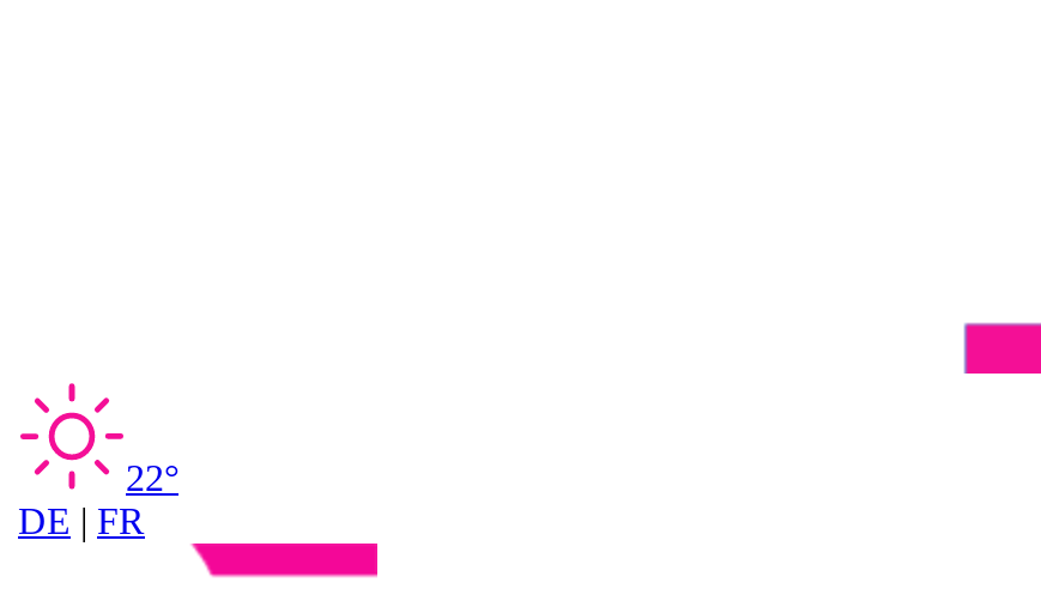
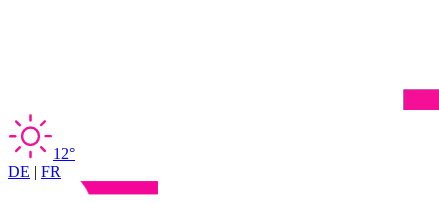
[126,457,178,498] 22° -> [53,145,75,162] 12°

